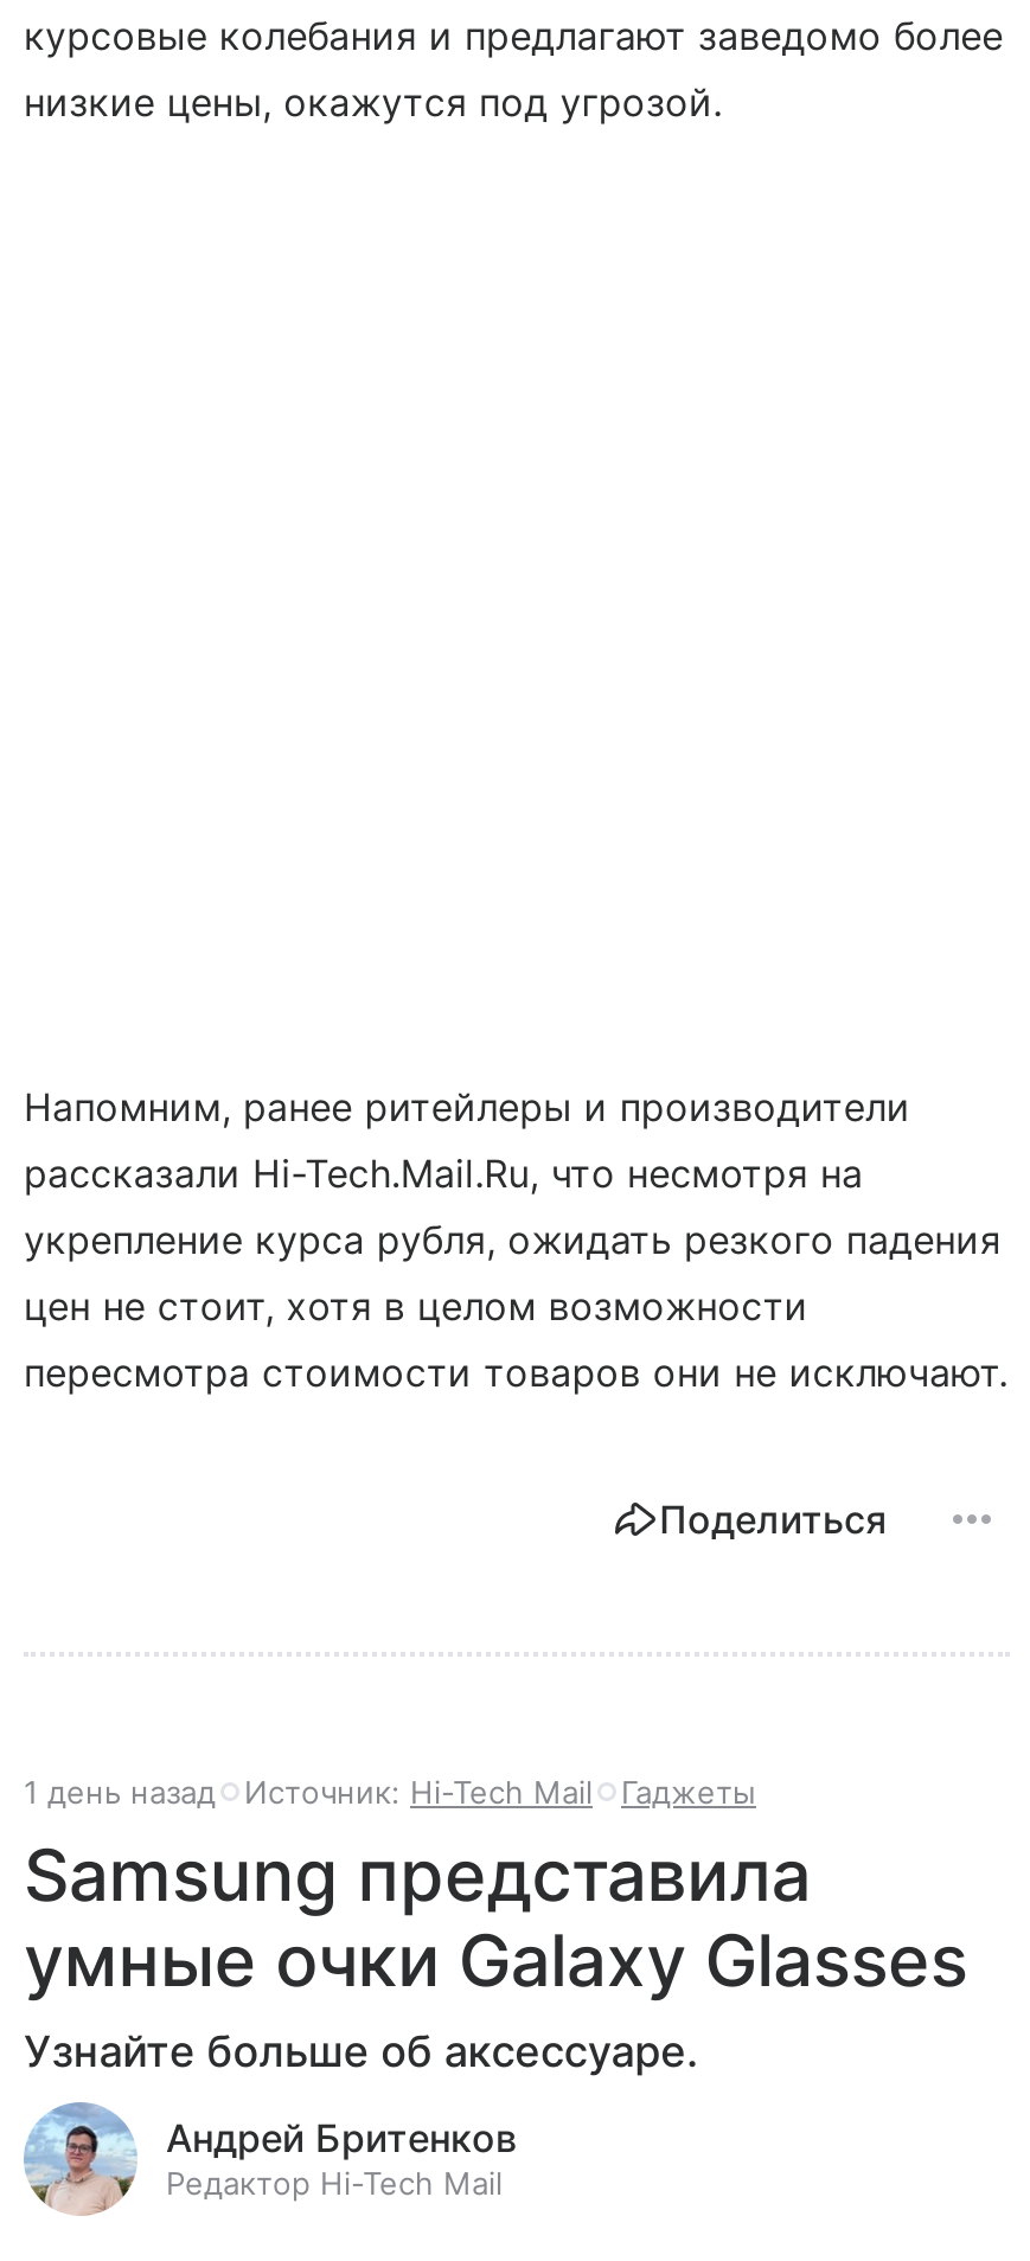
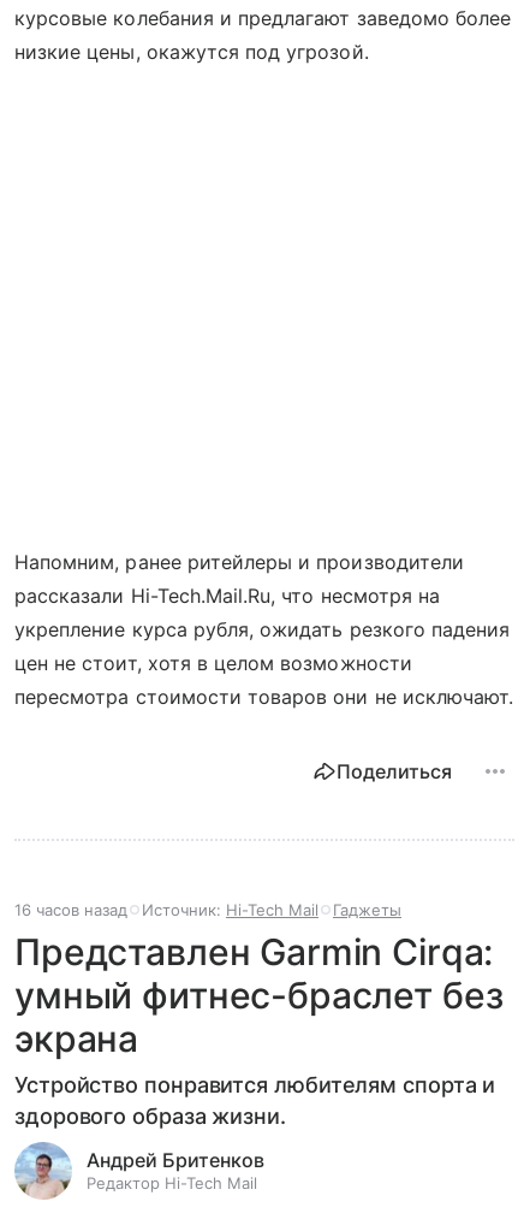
[24,1773,756,1811] 1 день назад Источник: Hi-Tech Mail Гаджеты -> [14,900,401,919] 16 часов назад Источник: Hi-Tech Mail Гаджеты
[24,1832,968,2076] Samsung представила | умные очки Galaxy Glasses | Узнайте больше об аксессуаре. -> [14,930,503,1129] Представлен Garmin Cirqa: | умный фитнес-браслет без | экрана | Устройство понравится любителям спорта и | здорового образа жизни.

